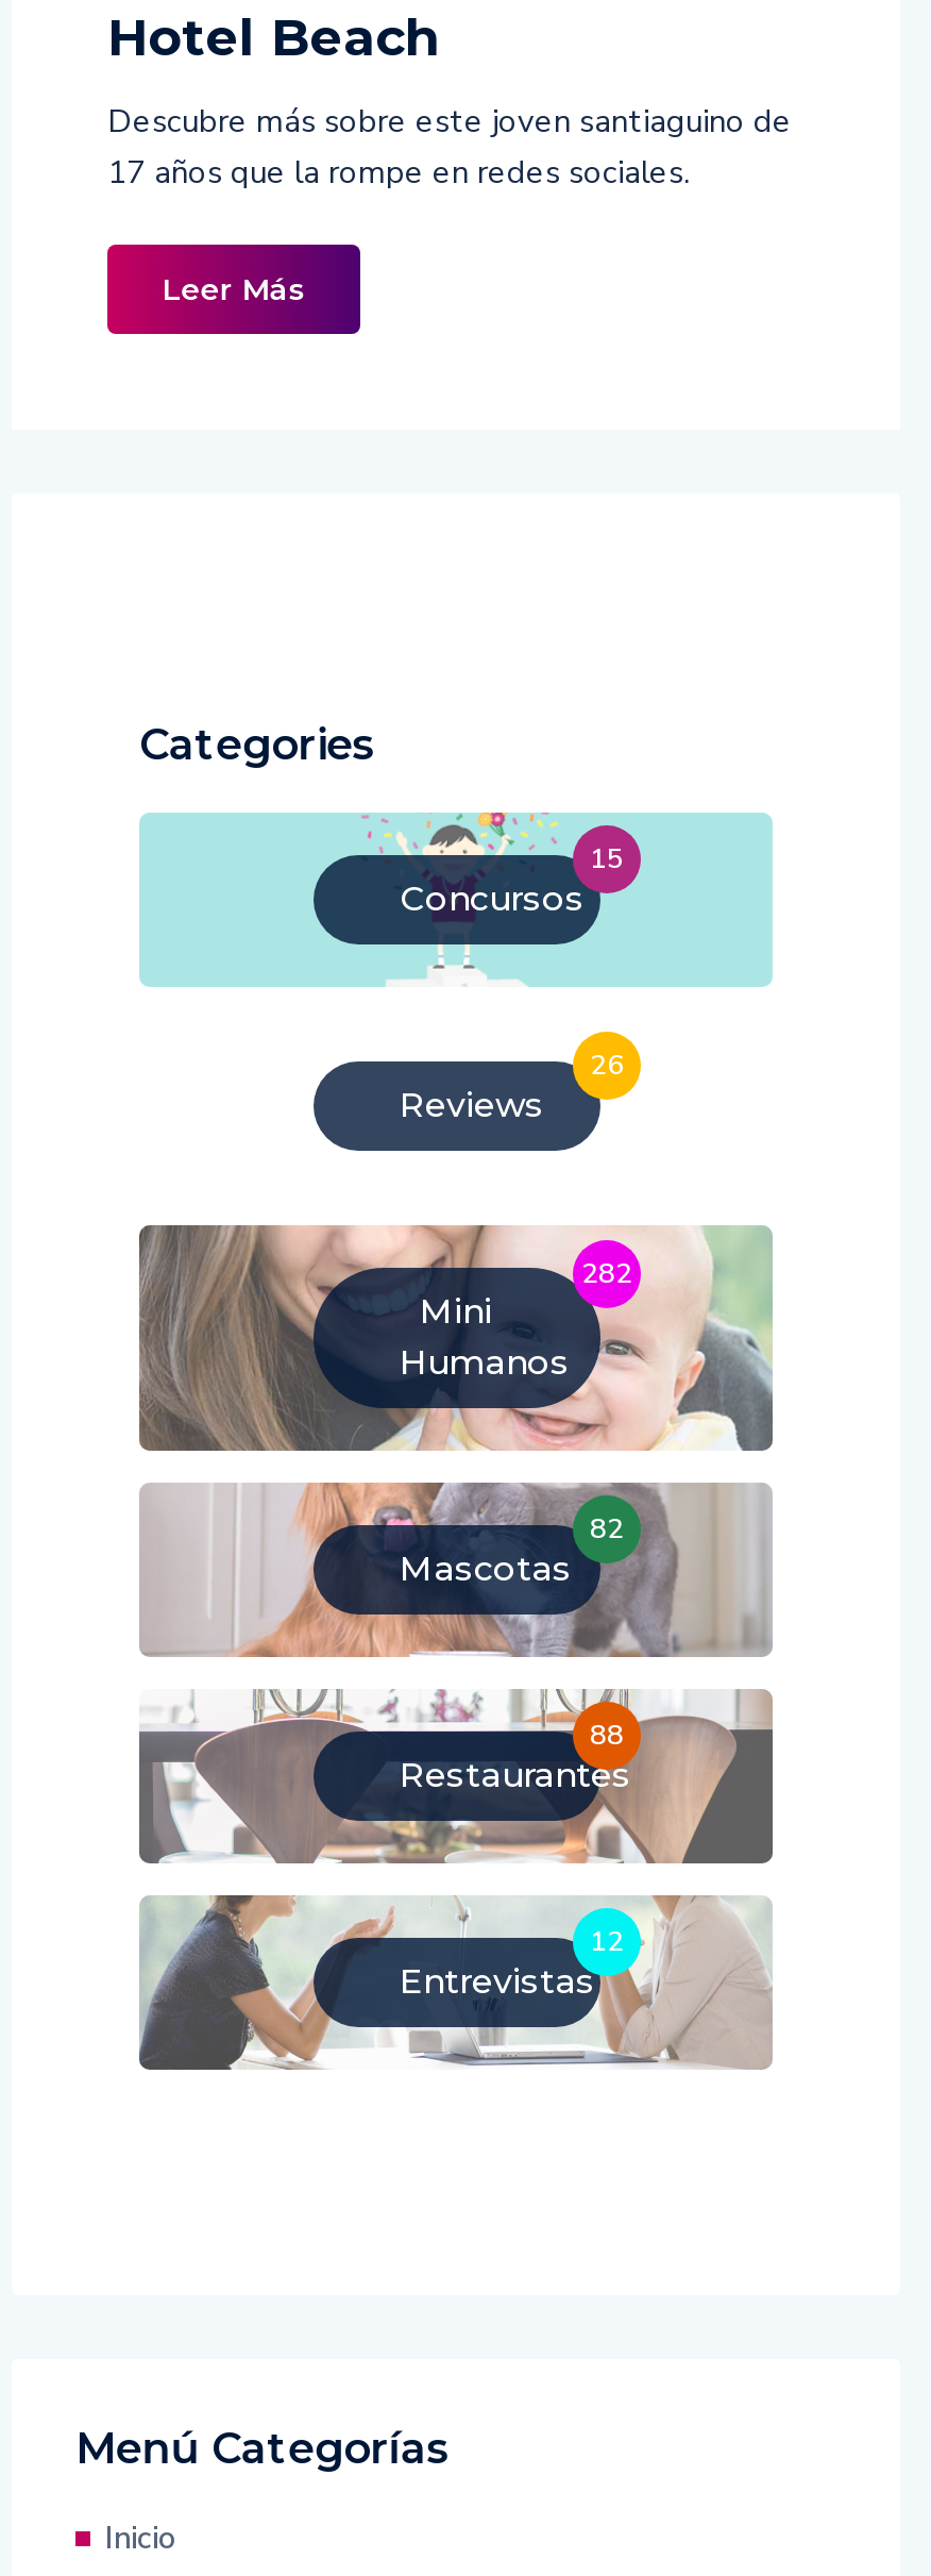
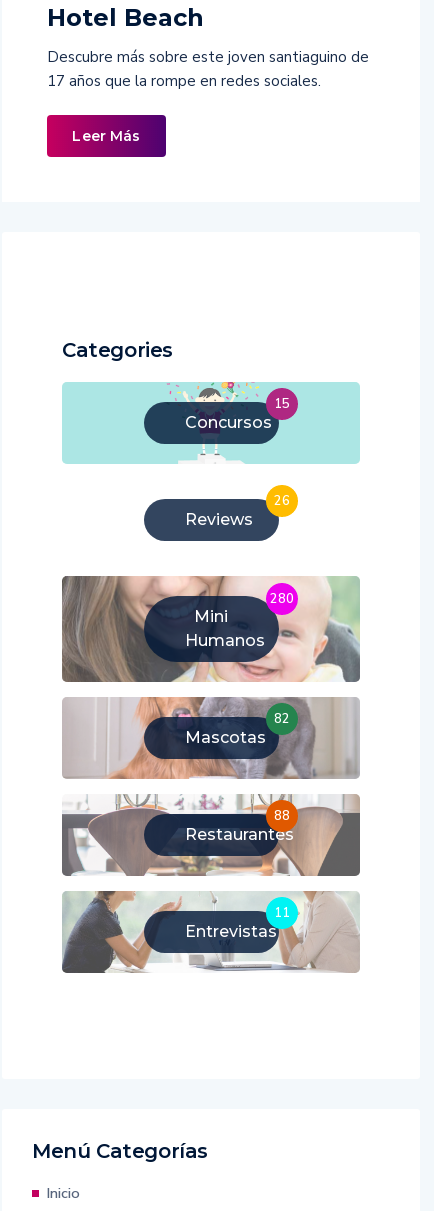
[581,1256,632,1294] 282 -> [270,590,294,608] 280
[590,1923,624,1961] 12 -> [274,904,290,922] 11

